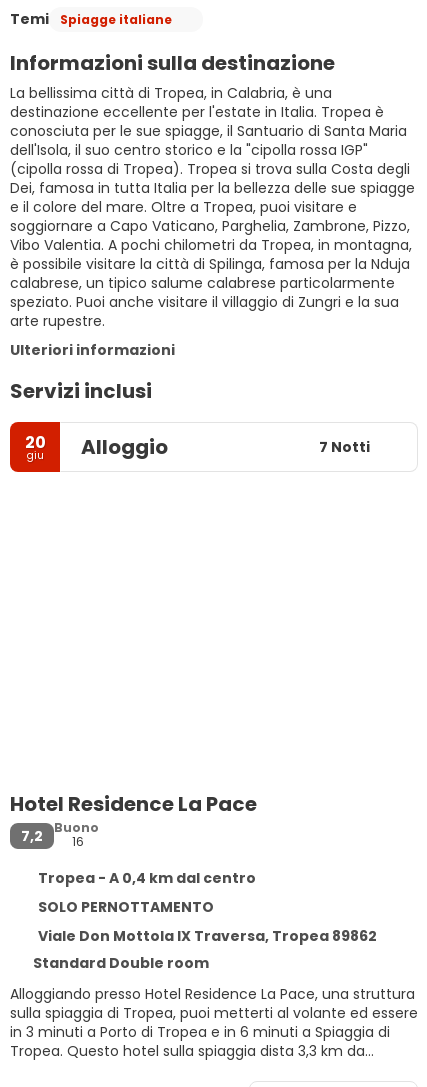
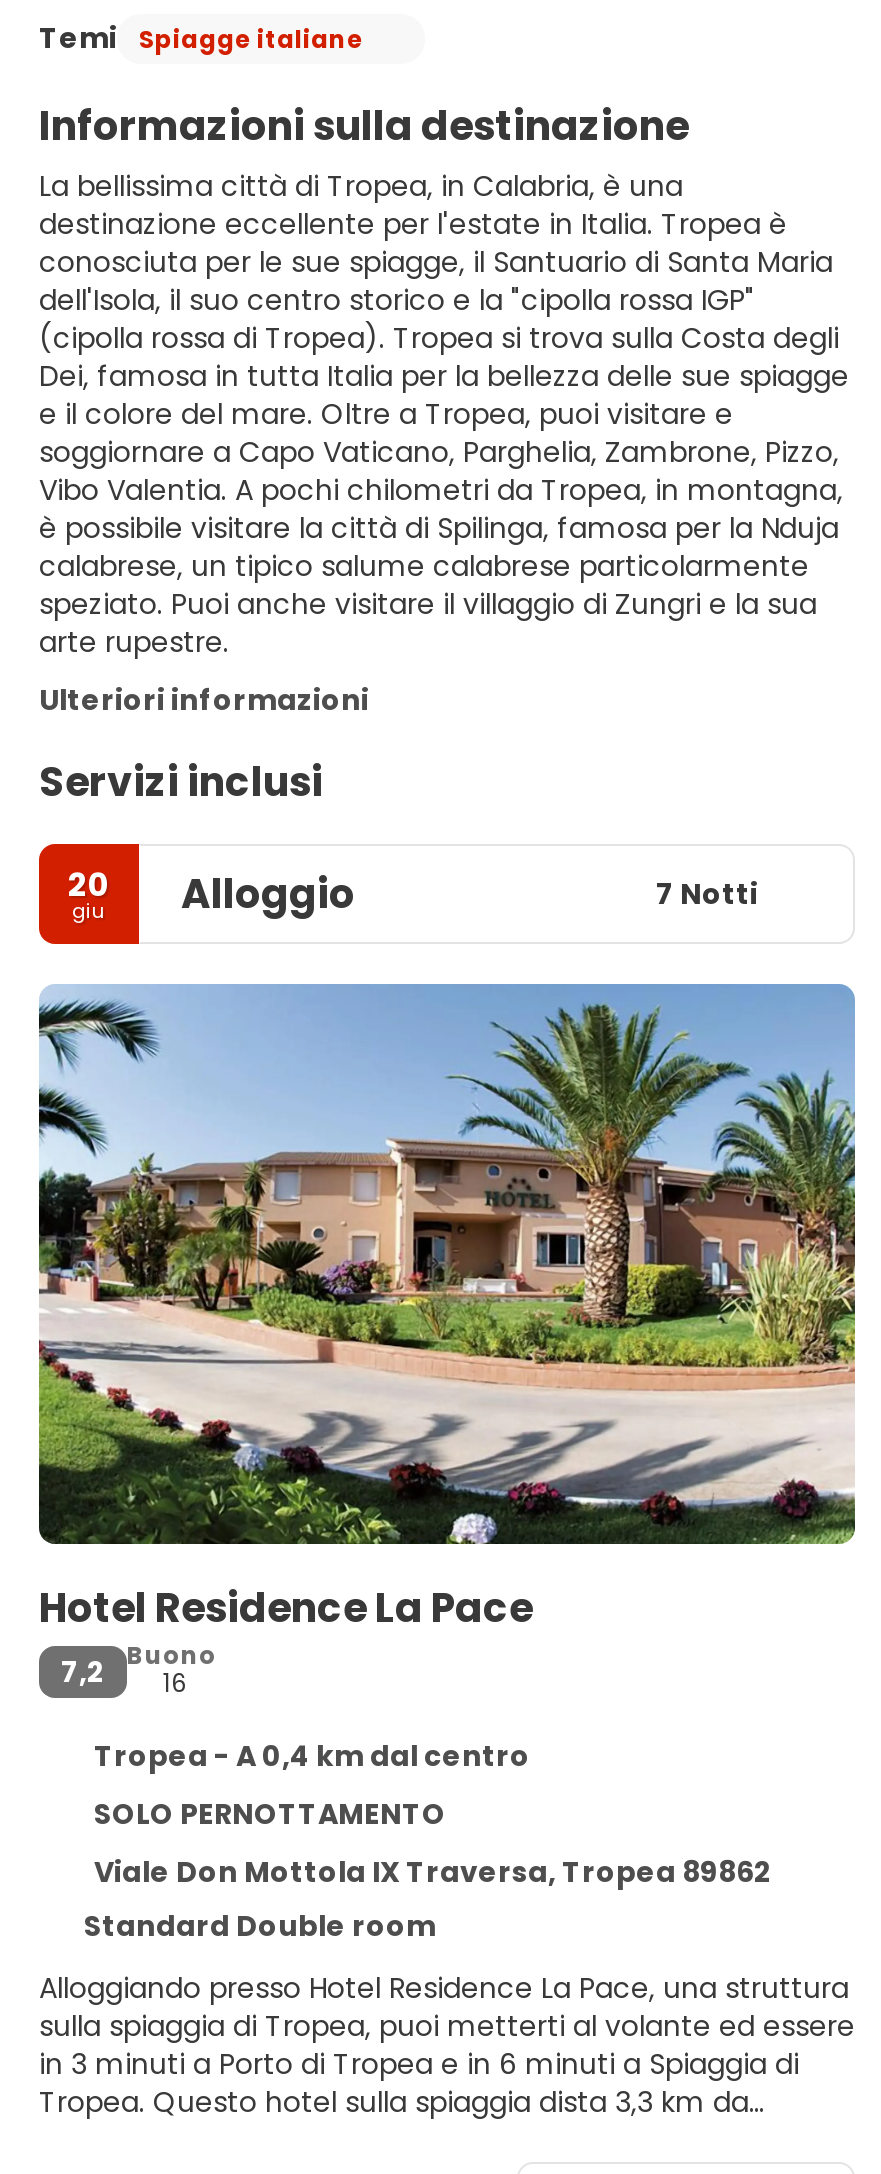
none -> [37,982,857,1546] [image]

